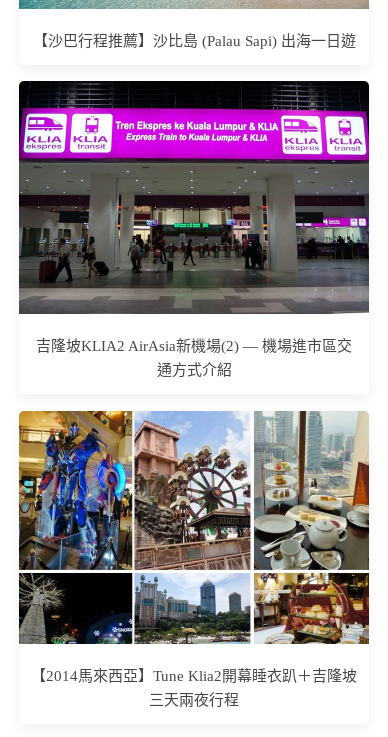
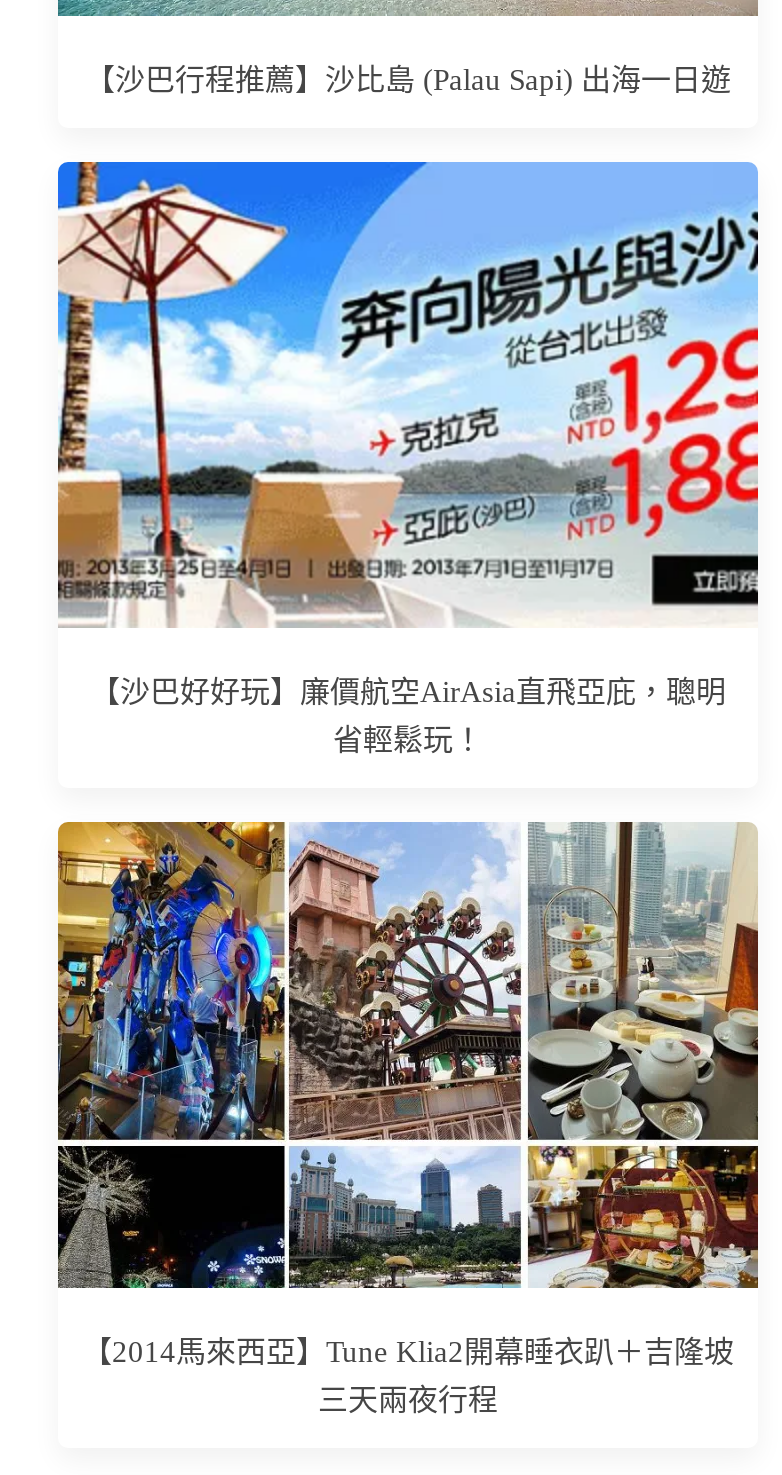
[18,80,370,354] [image] | 吉隆坡KLIA2 AirAsia新機場(2) — 機場進市區交 -> [56,160,760,709] [image] | 【沙巴好好玩】廉價航空AirAsia直飛亞庇，聰明
[156,362,231,378] 通方式介紹 -> [333,725,483,757] 省輕鬆玩！

